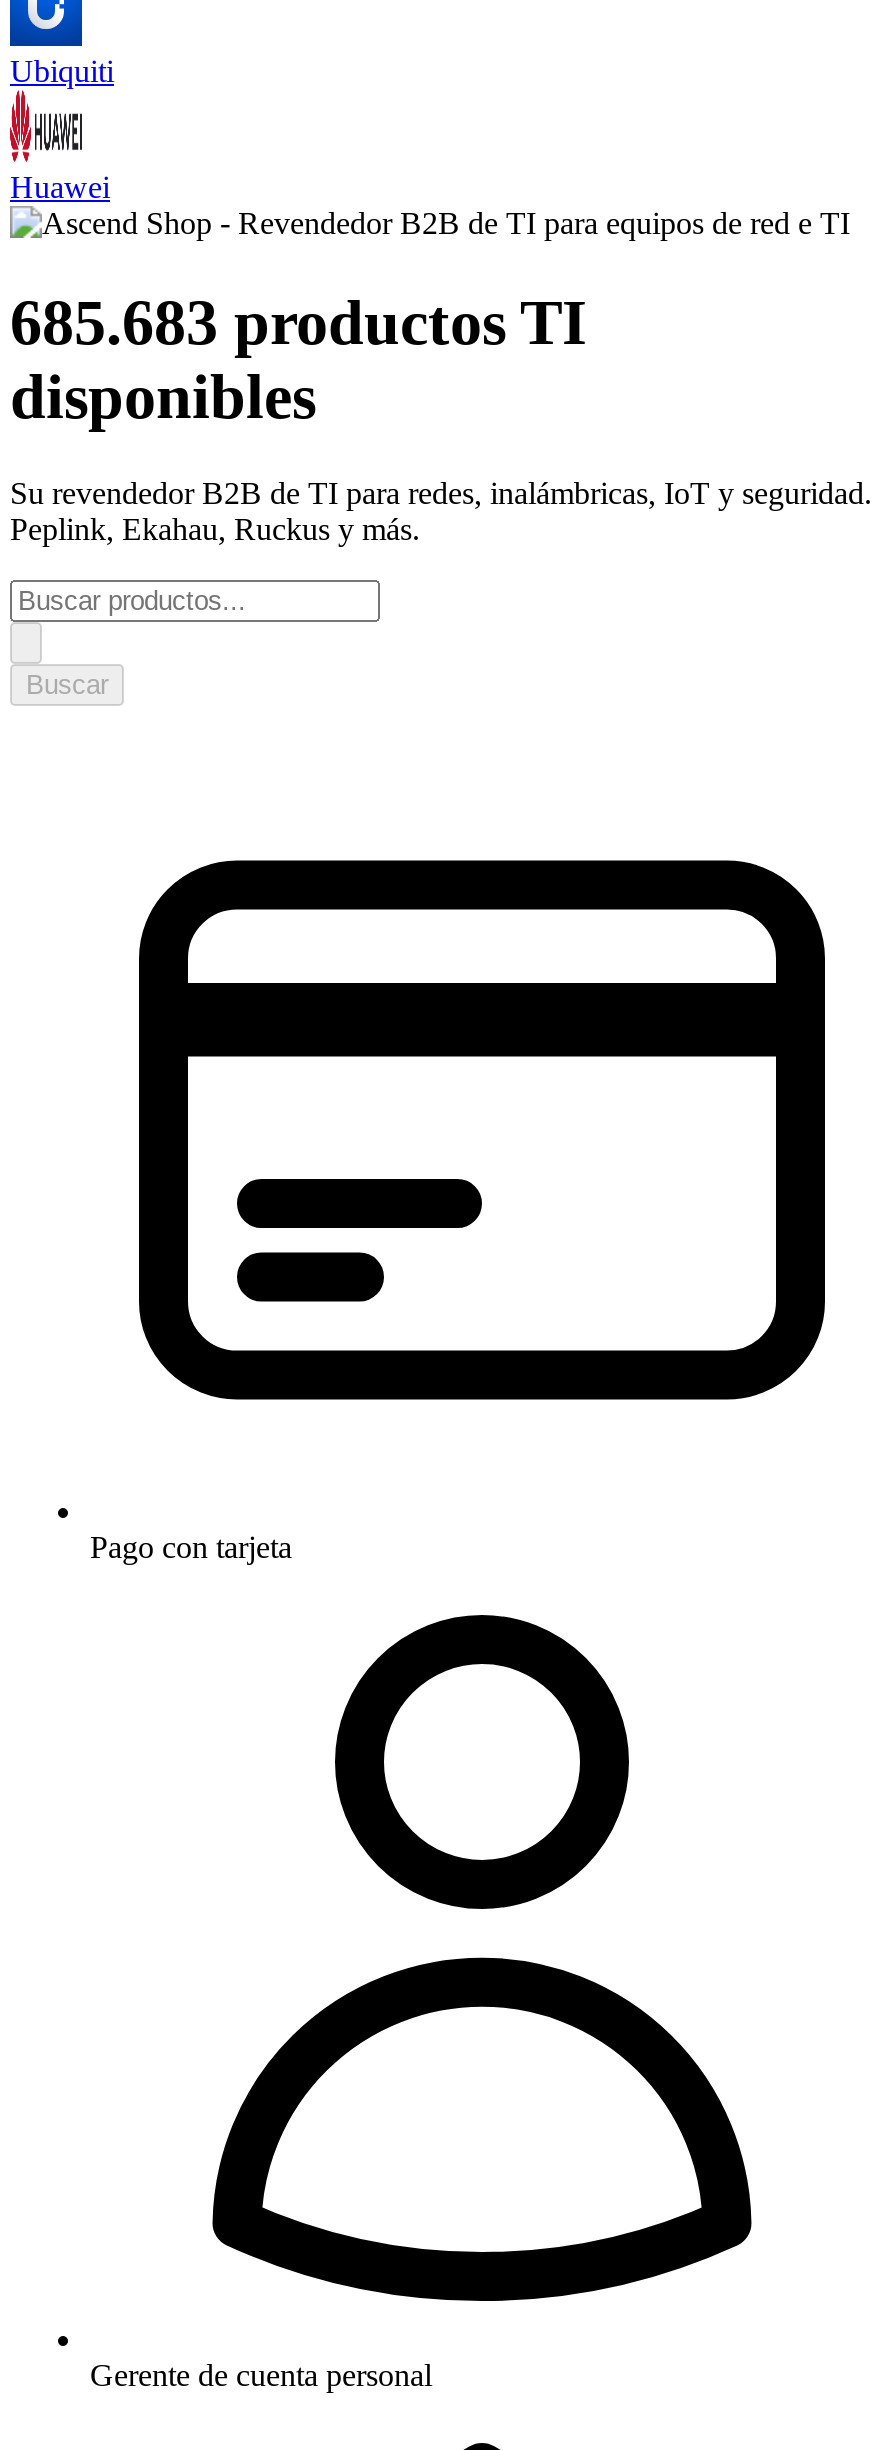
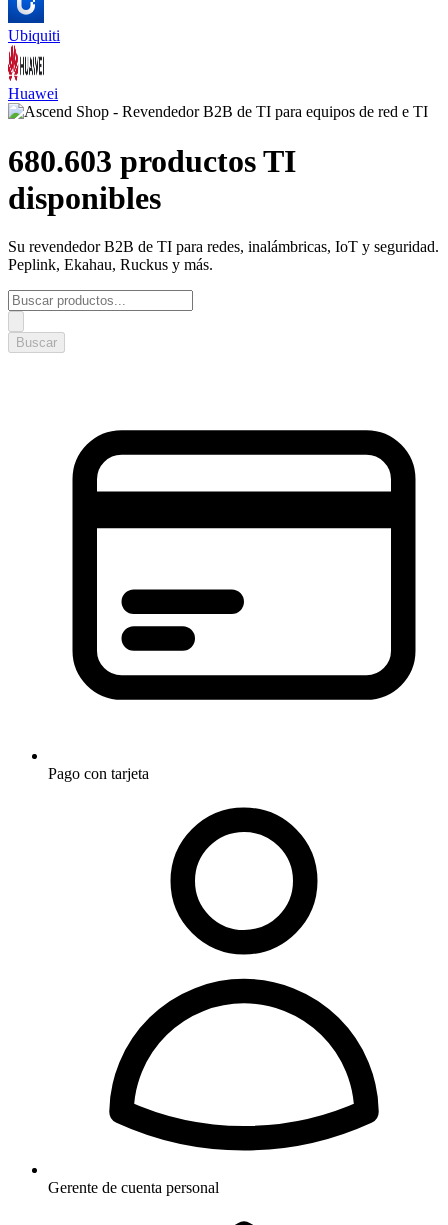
[10,286,586,358] 685.683 productos TI -> [8,143,296,179] 680.603 productos TI

